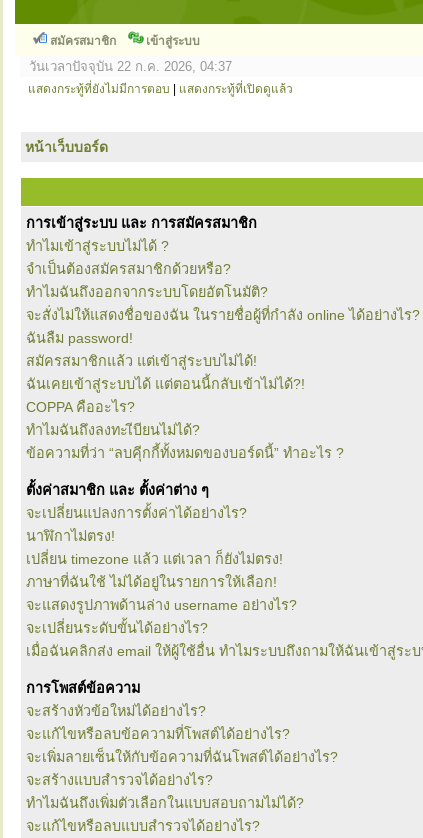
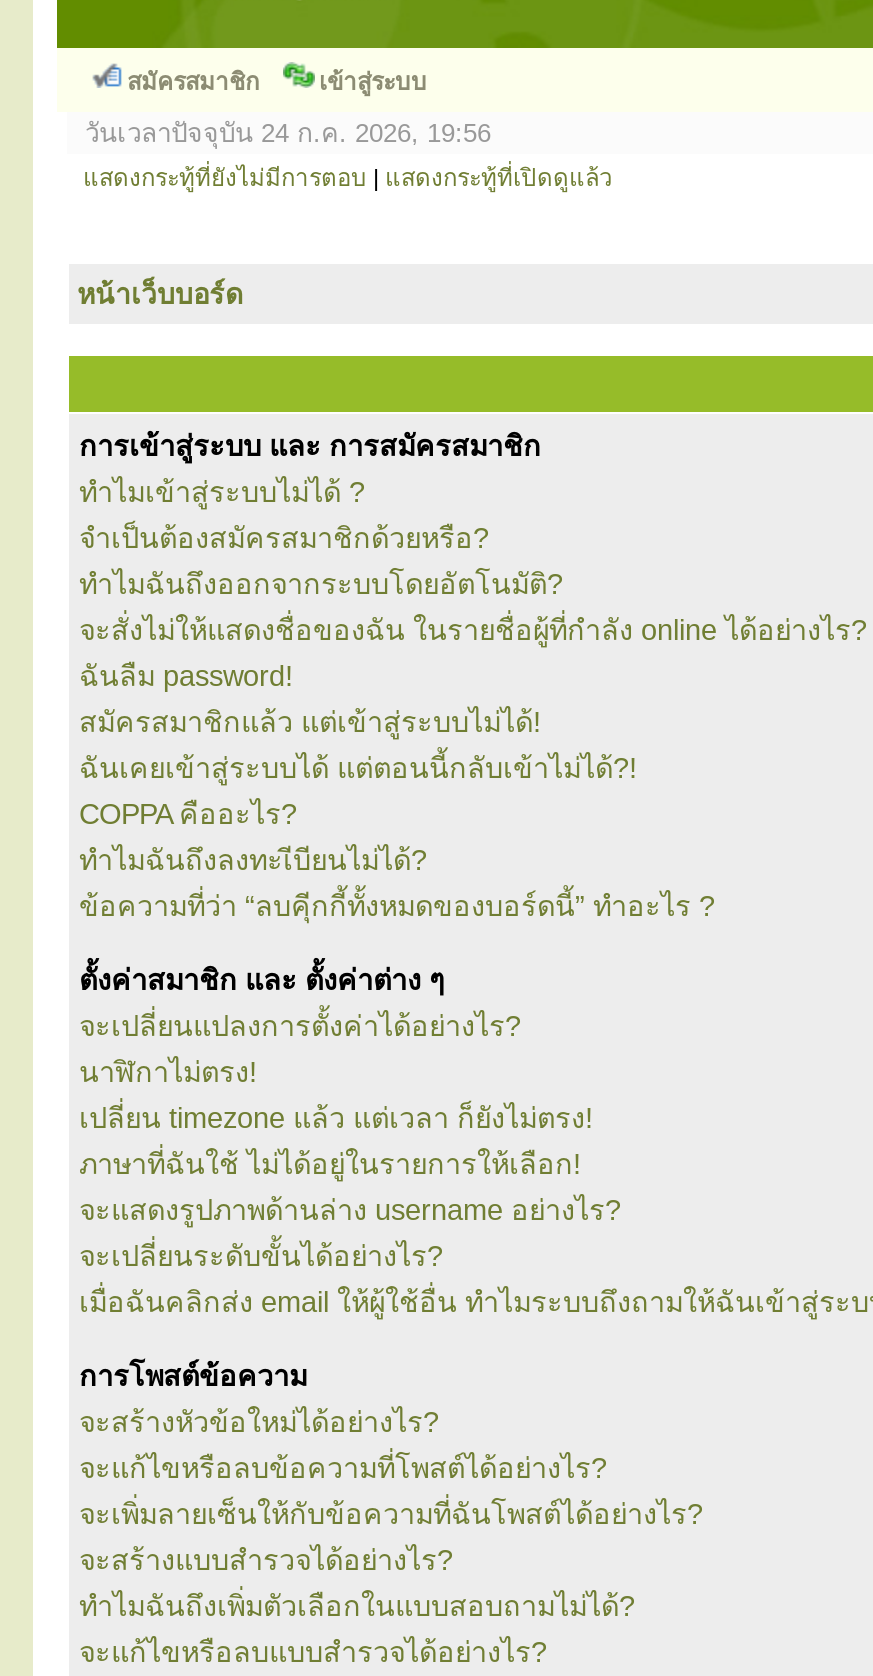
[29,59,240,74] วันเวลาปัจจุบัน 22 ก.ค. 2026, 04:37 -> [85,118,507,148] วันเวลาปัจจุบัน 24 ก.ค. 2026, 19:56

